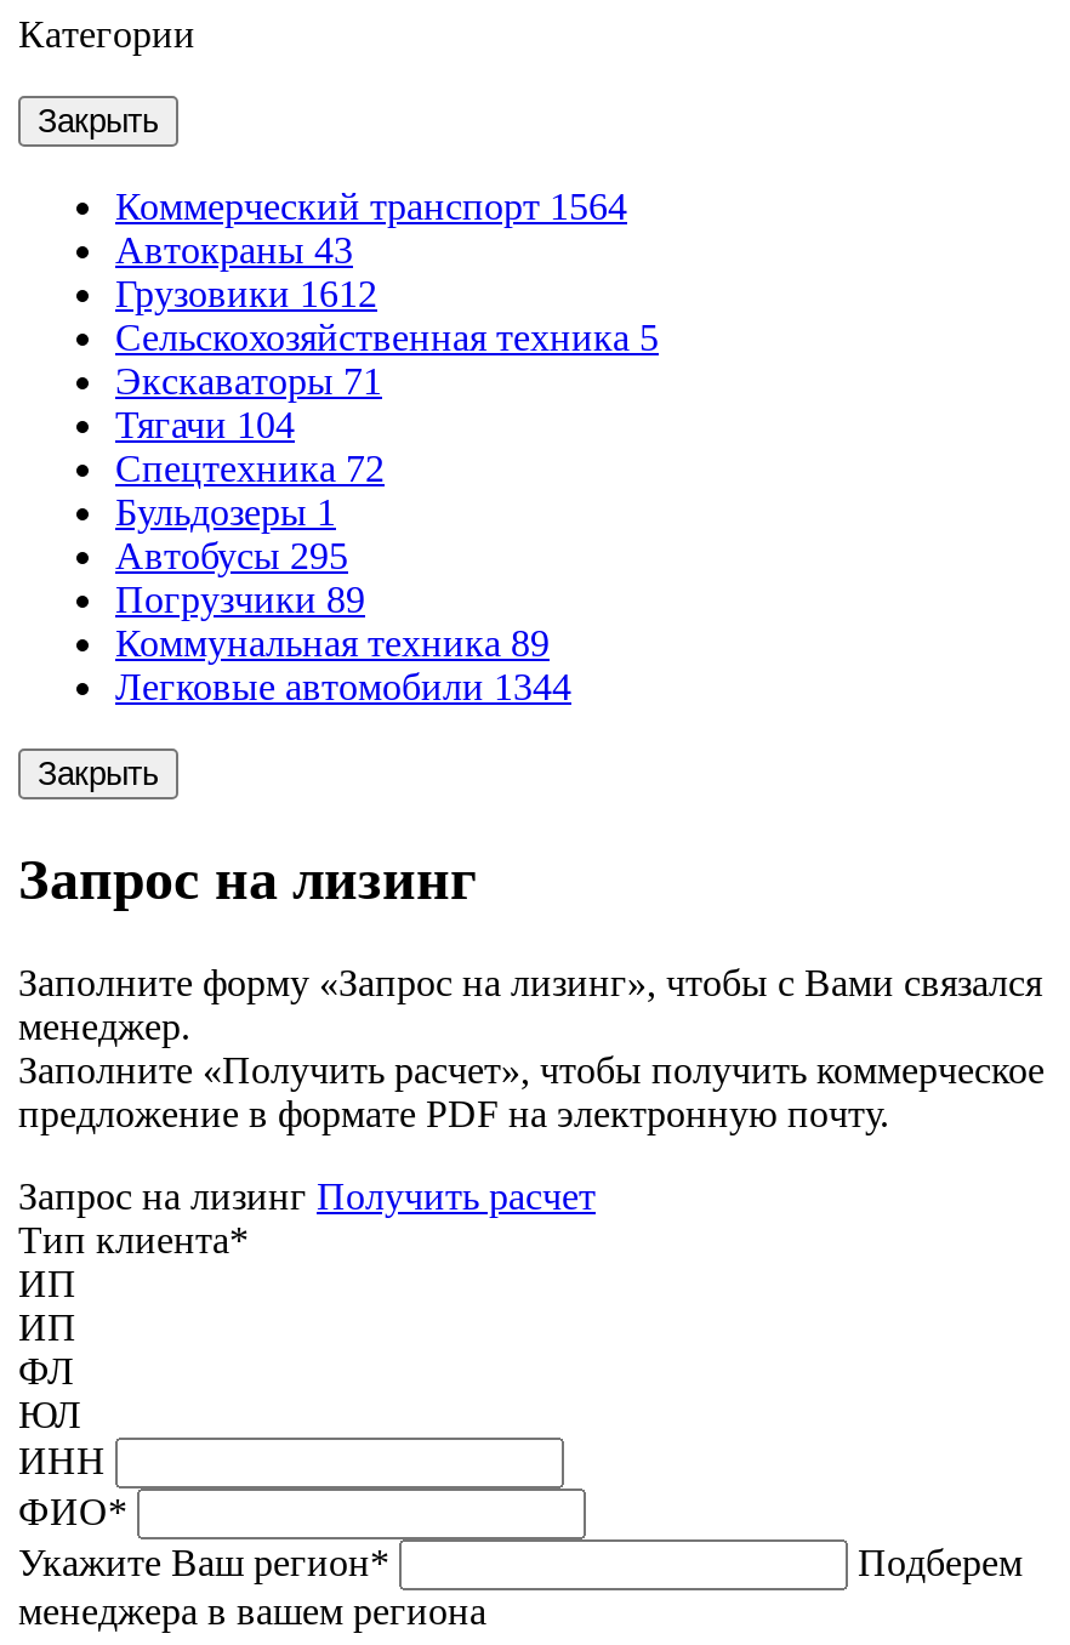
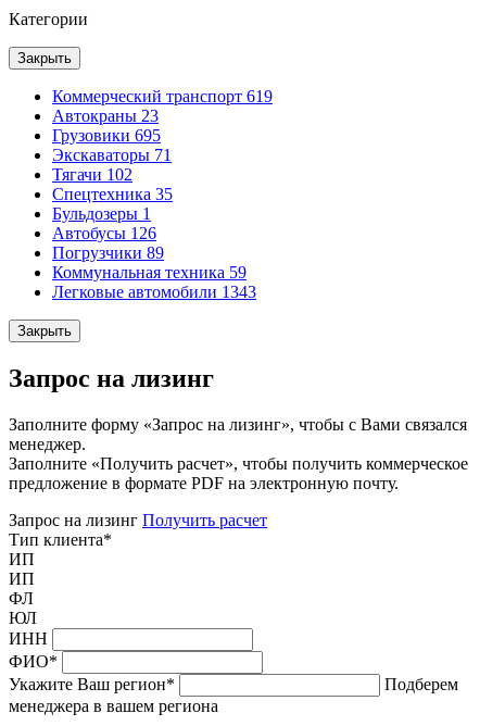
[115,186,659,358] Коммерческий транспорт 1564 | Автокраны 43 | Грузовики 1612 | Сельскохозяйственная техника 5 -> [52,87,273,145] Коммерческий транспорт 619 | Автокраны 23 | Грузовики 695
[115,404,295,445] Тягачи 104 -> [52,165,132,184] Тягачи 102
[115,448,385,489] Спецтехника 72 -> [52,185,173,203] Спецтехника 35
[115,535,348,576] Автобусы 295 -> [52,224,156,242] Автобусы 126
[115,622,550,664] Коммунальная техника 89 -> [52,263,247,281] Коммунальная техника 59
[115,666,571,707] Легковые автомобили 1344 -> [52,283,256,301] Легковые автомобили 1343

